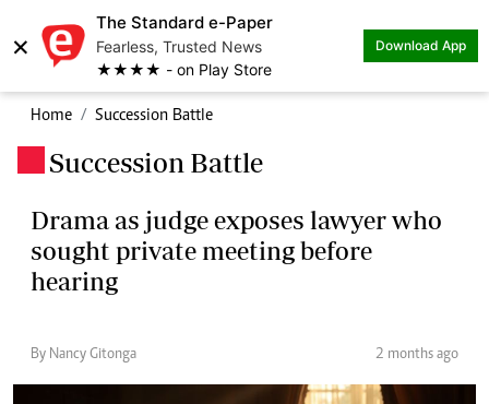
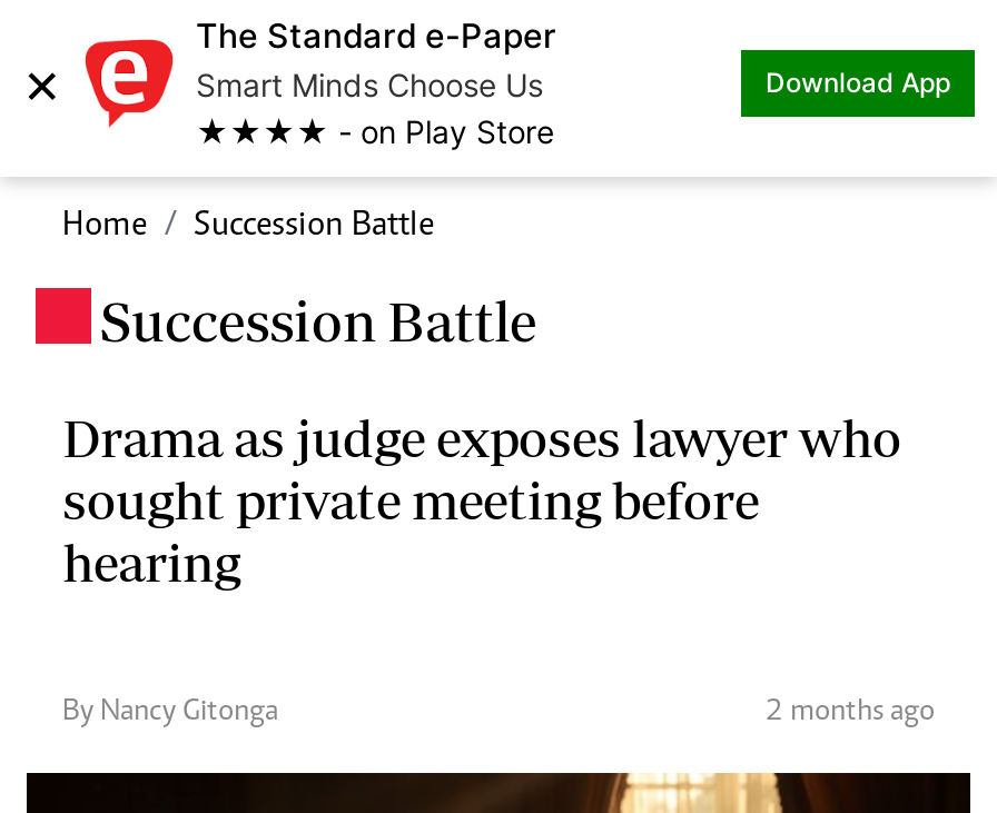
[96,37,262,56] Fearless, Trusted News -> [196,66,543,103] Smart Minds Choose Us

